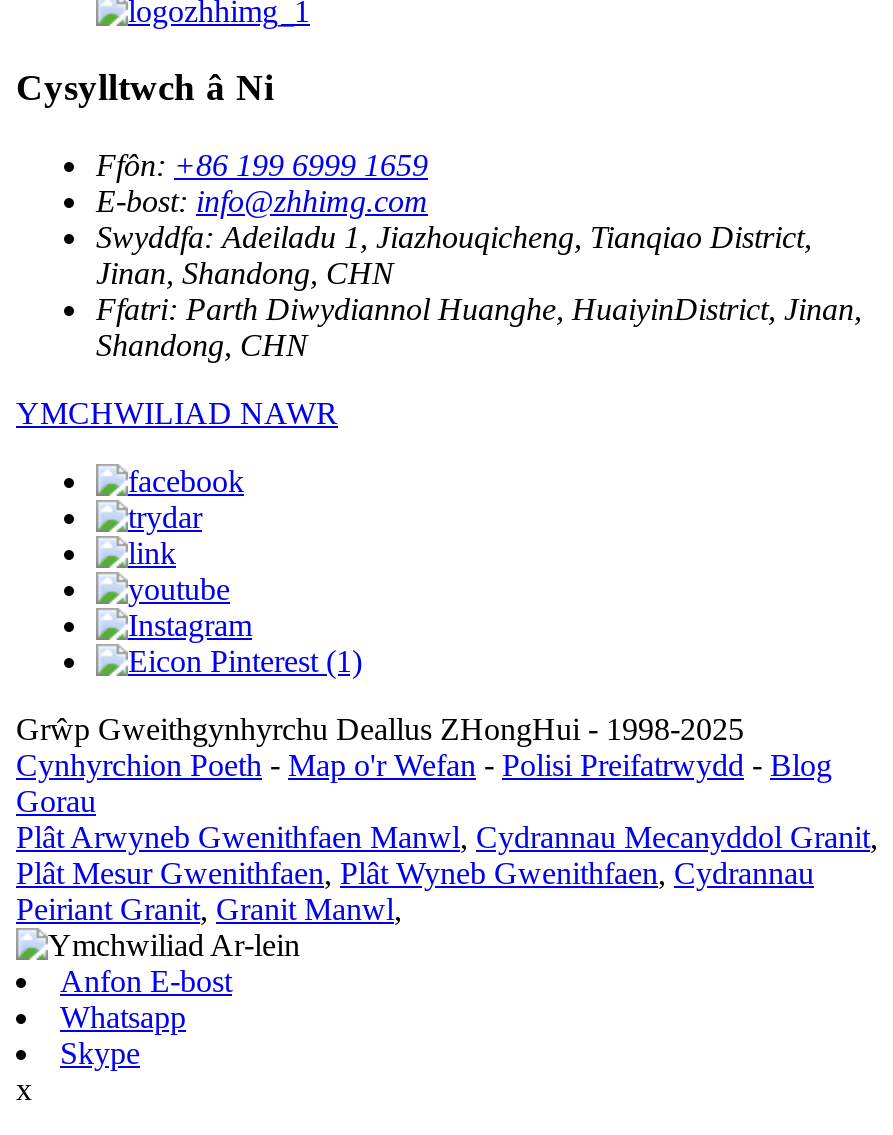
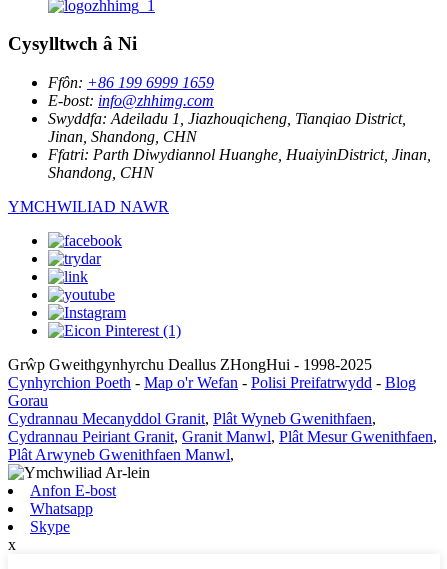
[16,820,878,926] Plât Arwyneb Gwenithfaen Manwl, Cydrannau Mecanyddol Granit, | Plât Mesur Gwenithfaen, Plât Wyneb Gwenithfaen, Cydrannau | Peiriant Granit, Granit Manwl, -> [8,410,437,463] Cydrannau Mecanyddol Granit, Plât Wyneb Gwenithfaen, | Cydrannau Peiriant Granit, Granit Manwl, Plât Mesur Gwenithfaen, | Plât Arwyneb Gwenithfaen Manwl,

